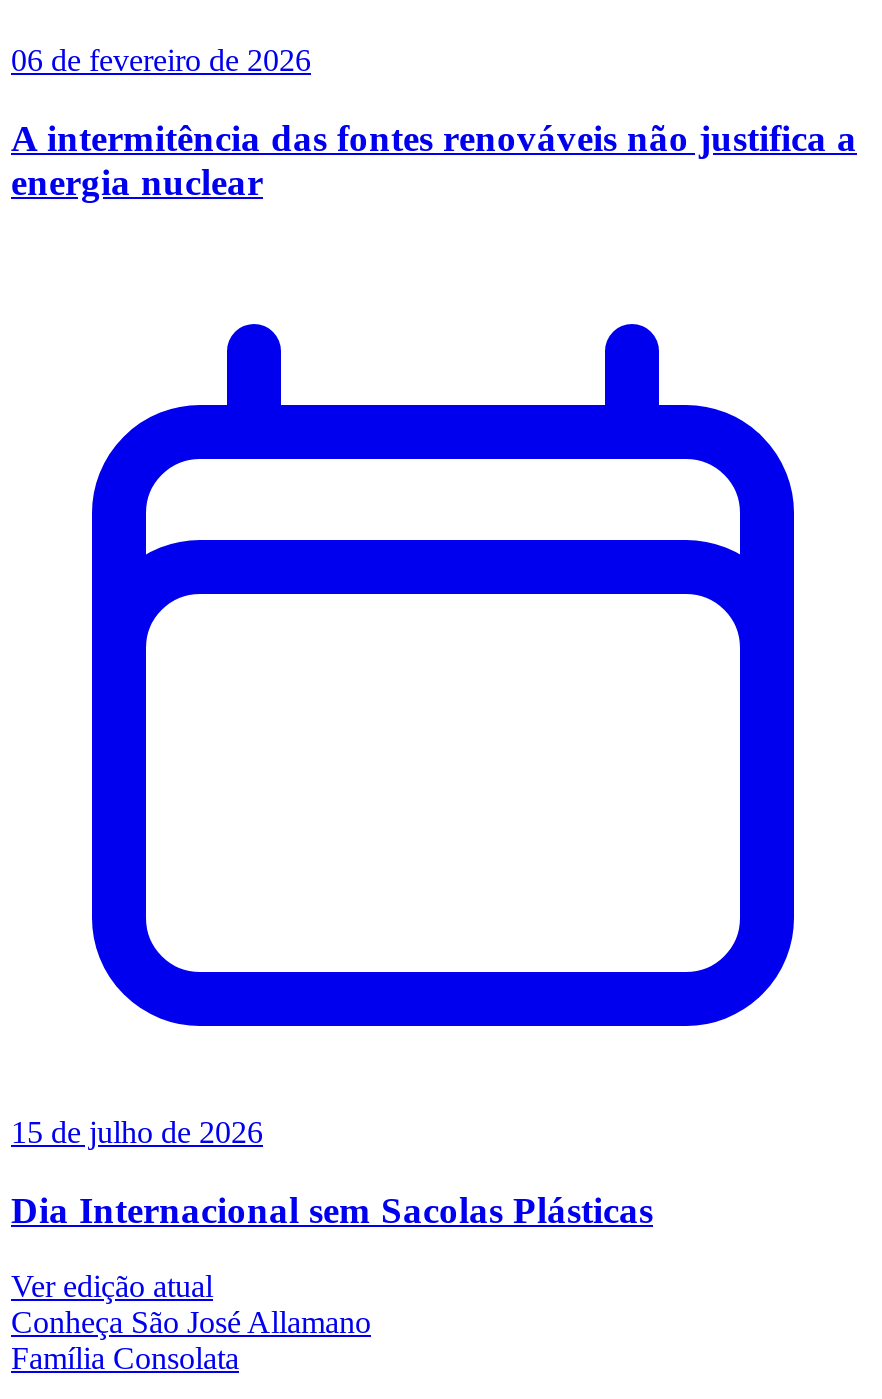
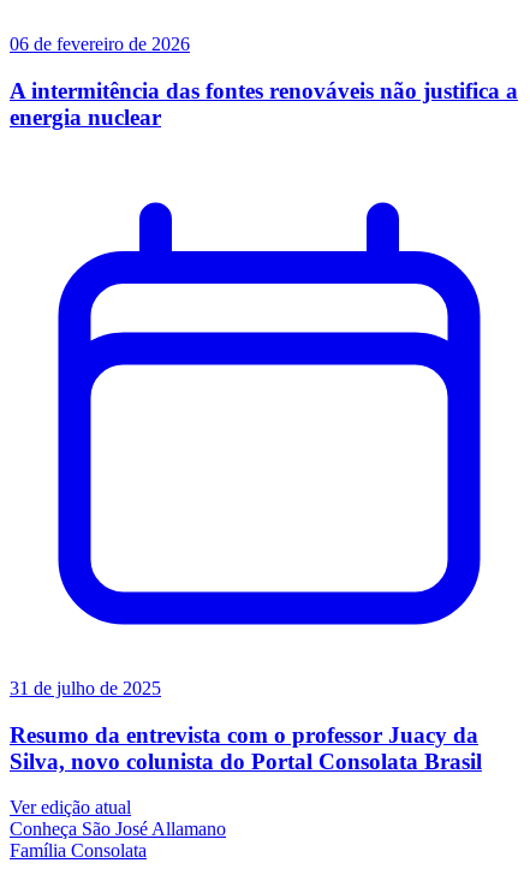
[11,1115,263,1149] 15 de julho de 2026 -> [10,678,161,698] 31 de julho de 2025
[11,1188,653,1230] Dia Internacional sem Sacolas Plásticas -> [10,722,482,774] Resumo da entrevista com o professor Juacy da | Silva, novo colunista do Portal Consolata Brasil

